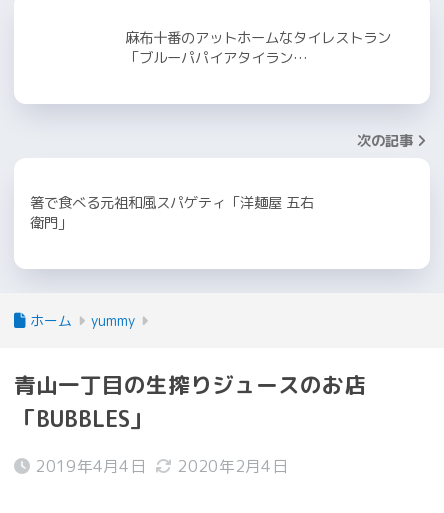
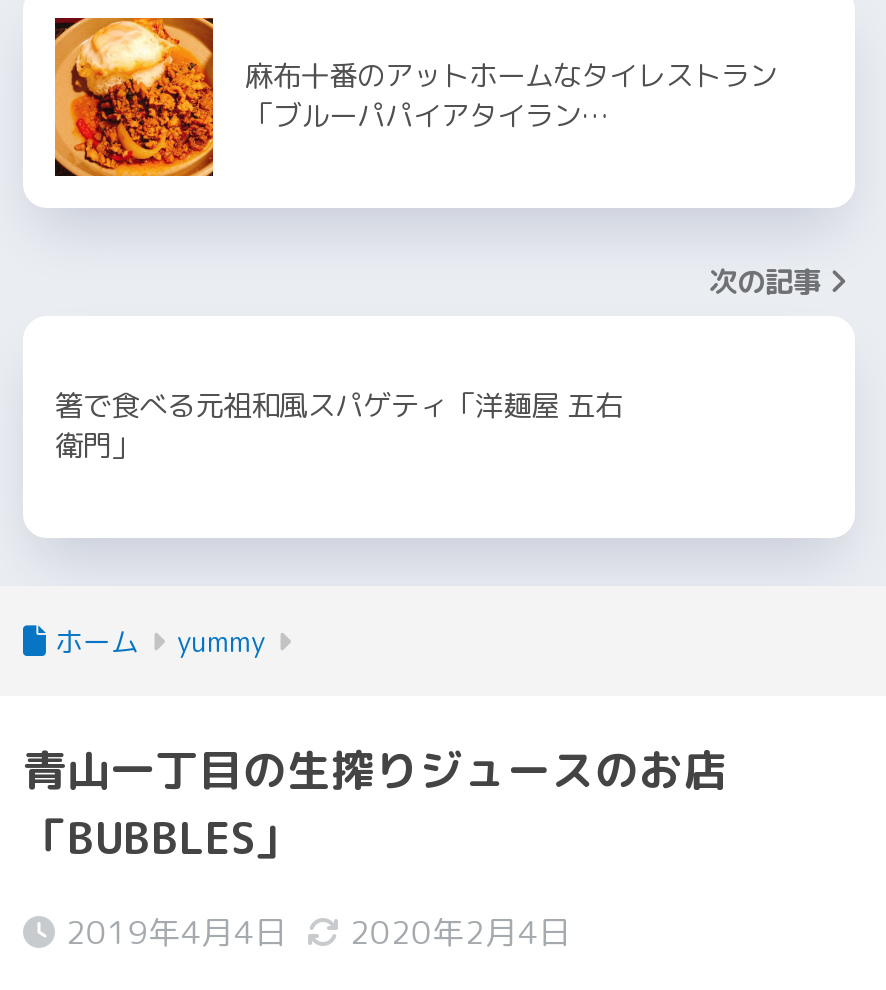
none -> [53,16,215,178] [image]

